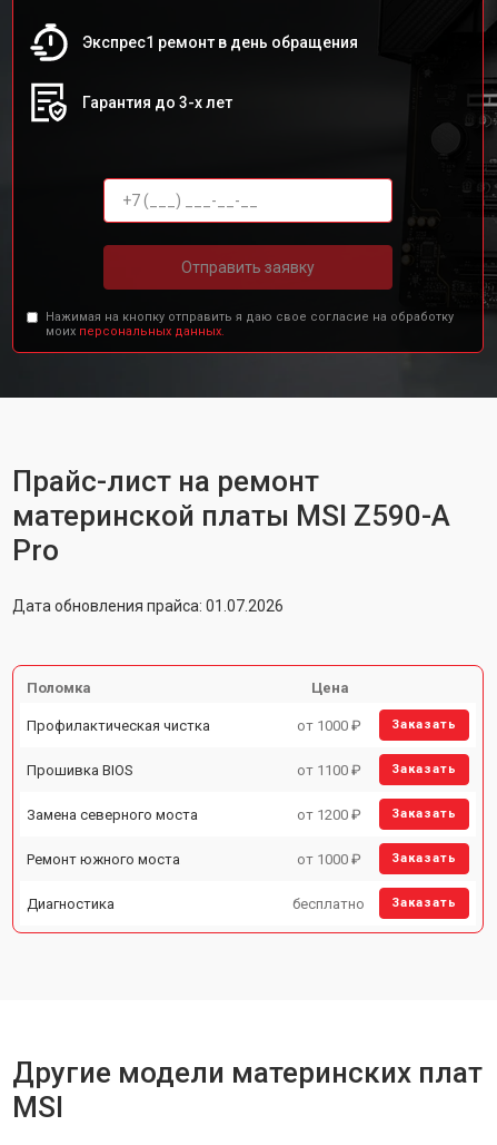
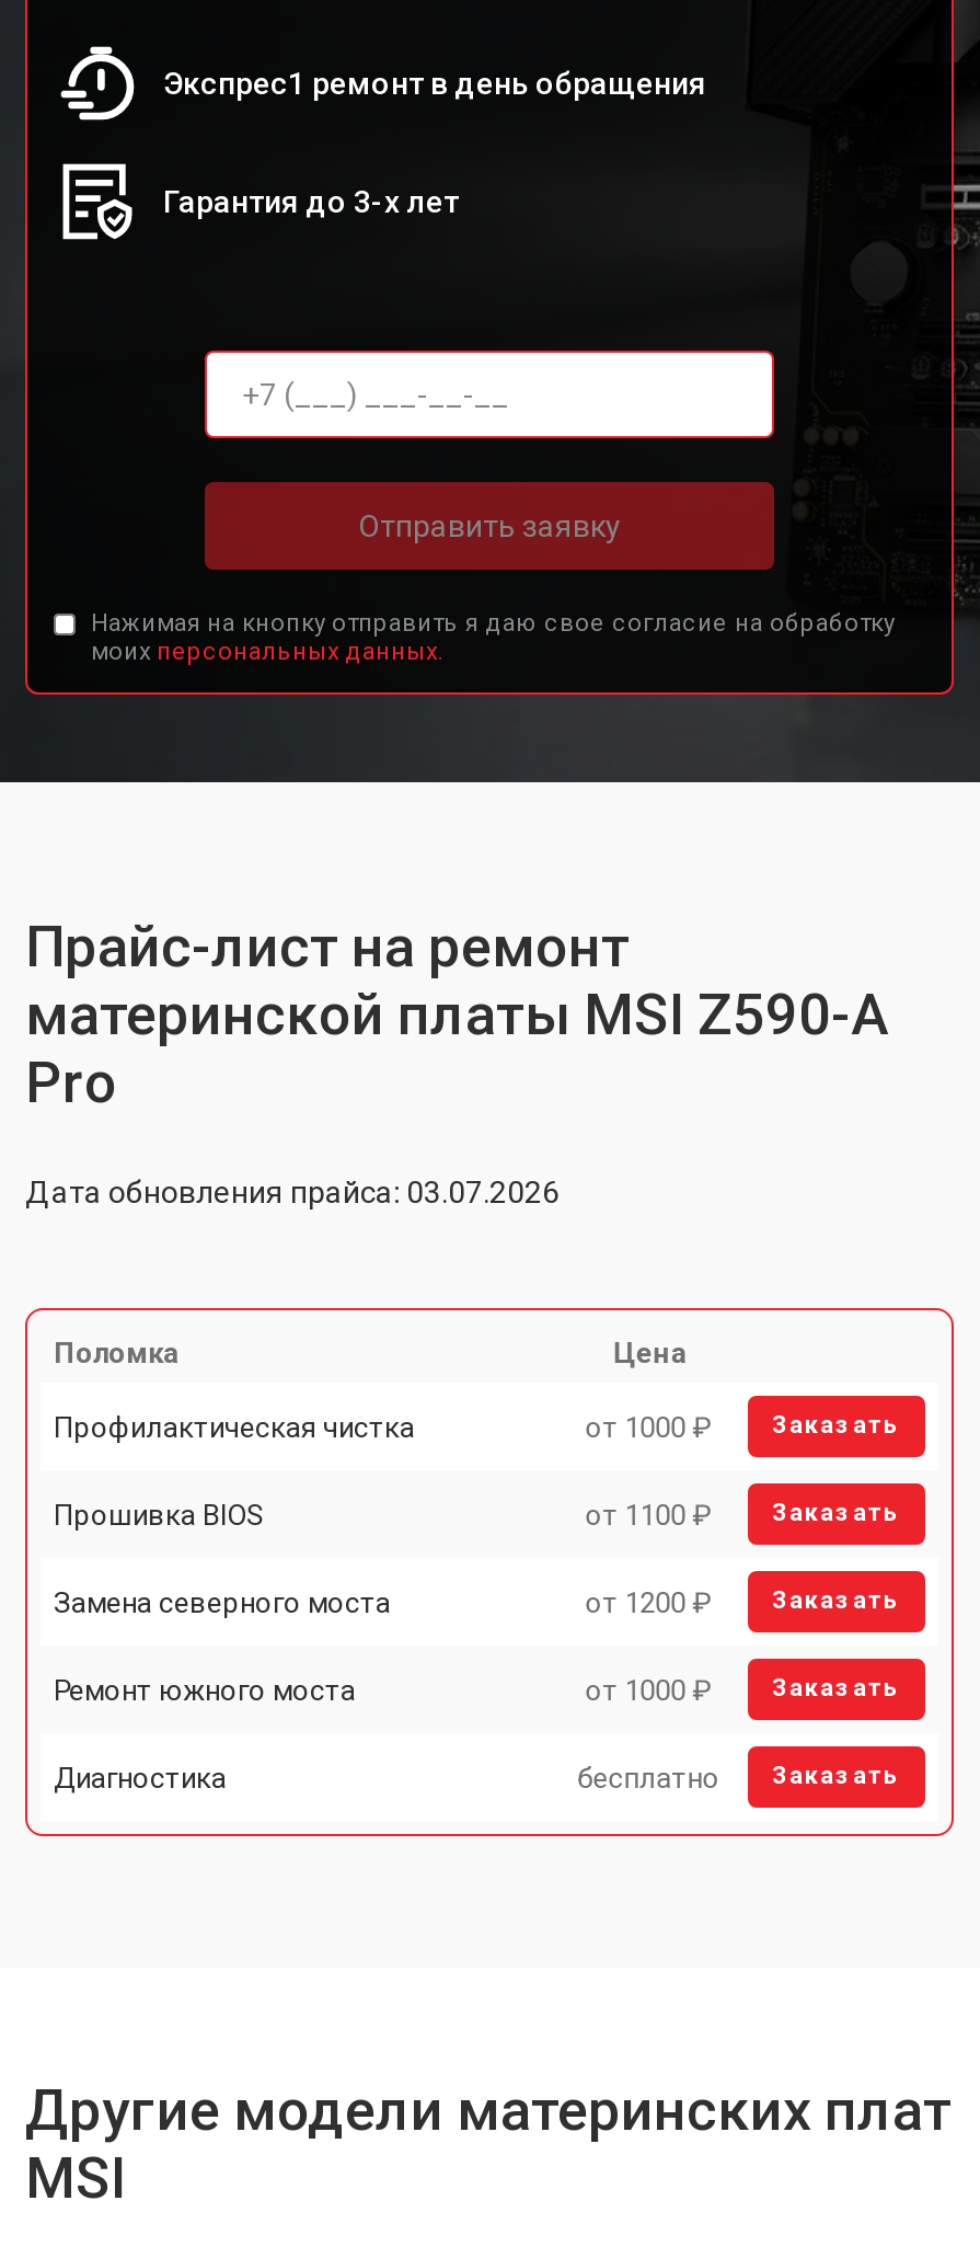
[12,597,284,615] Дата обновления прайса: 01.07.2026 -> [25,1174,560,1210] Дата обновления прайса: 03.07.2026

